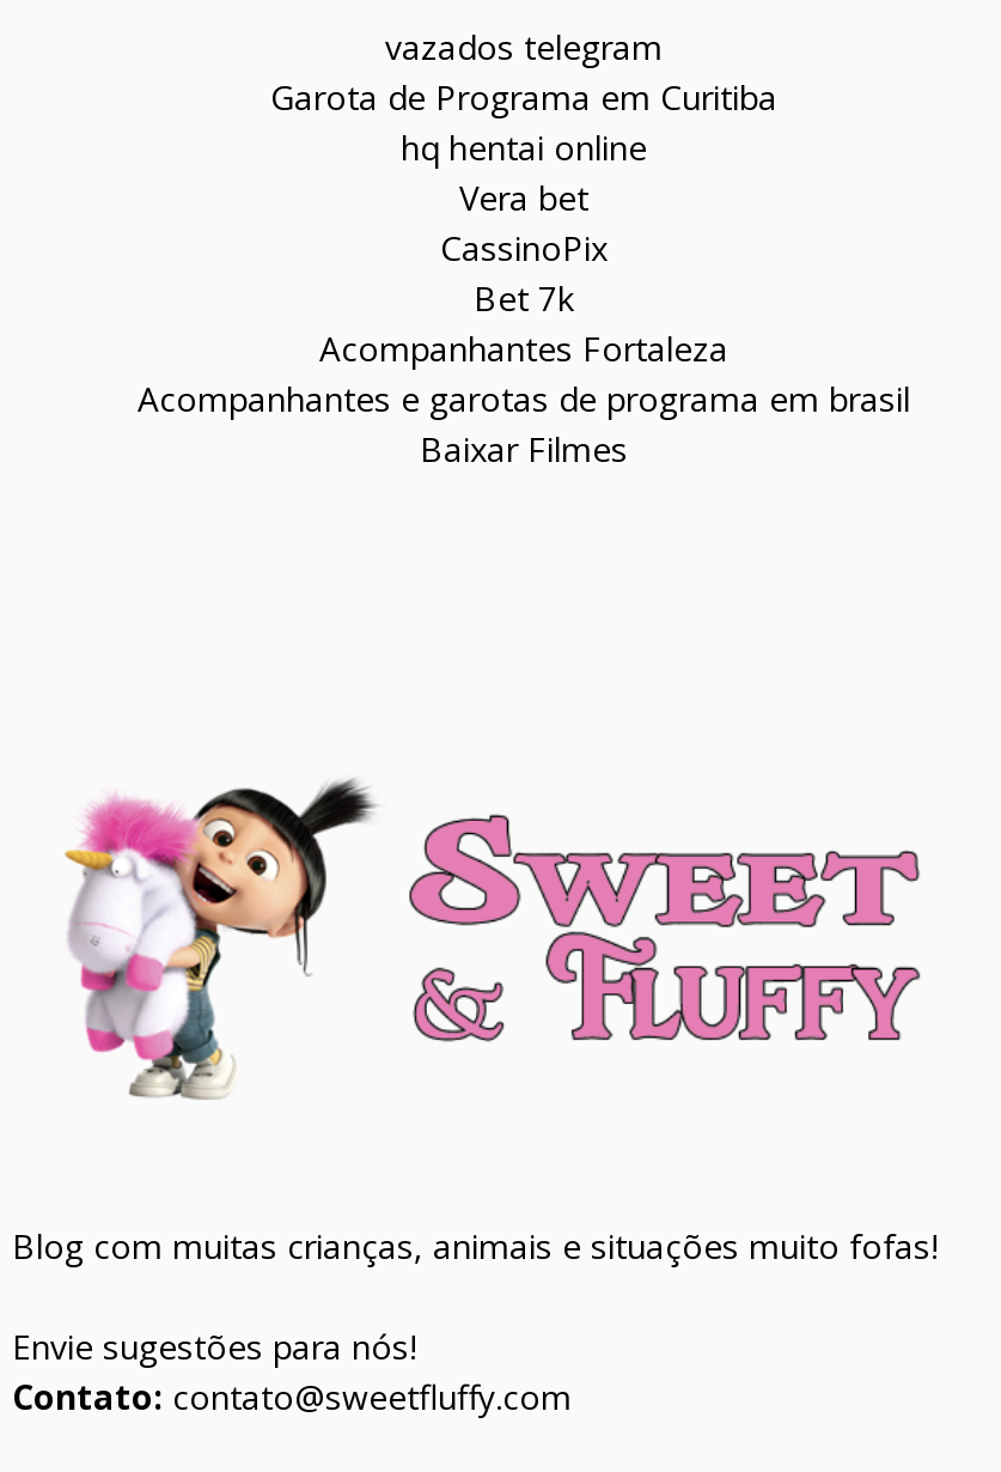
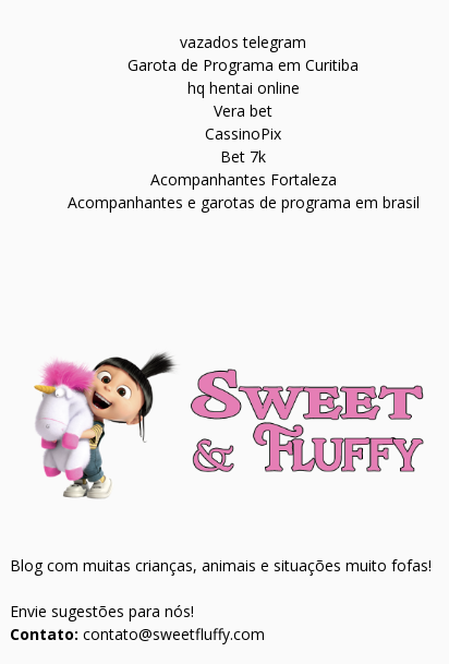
[420,426,628,472] Baixar Filmes -> none

